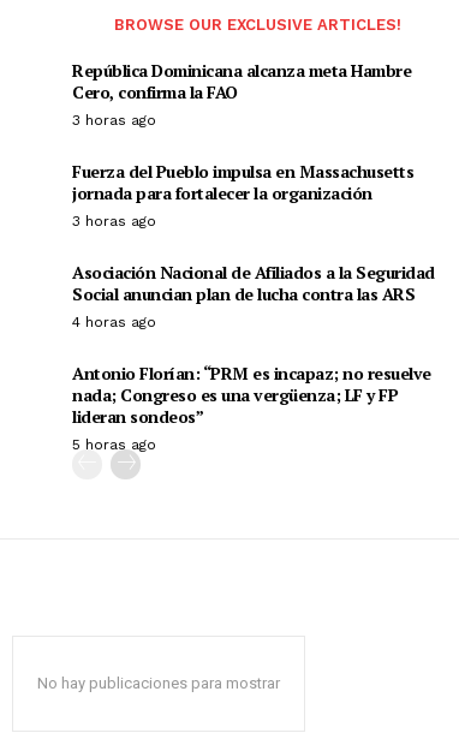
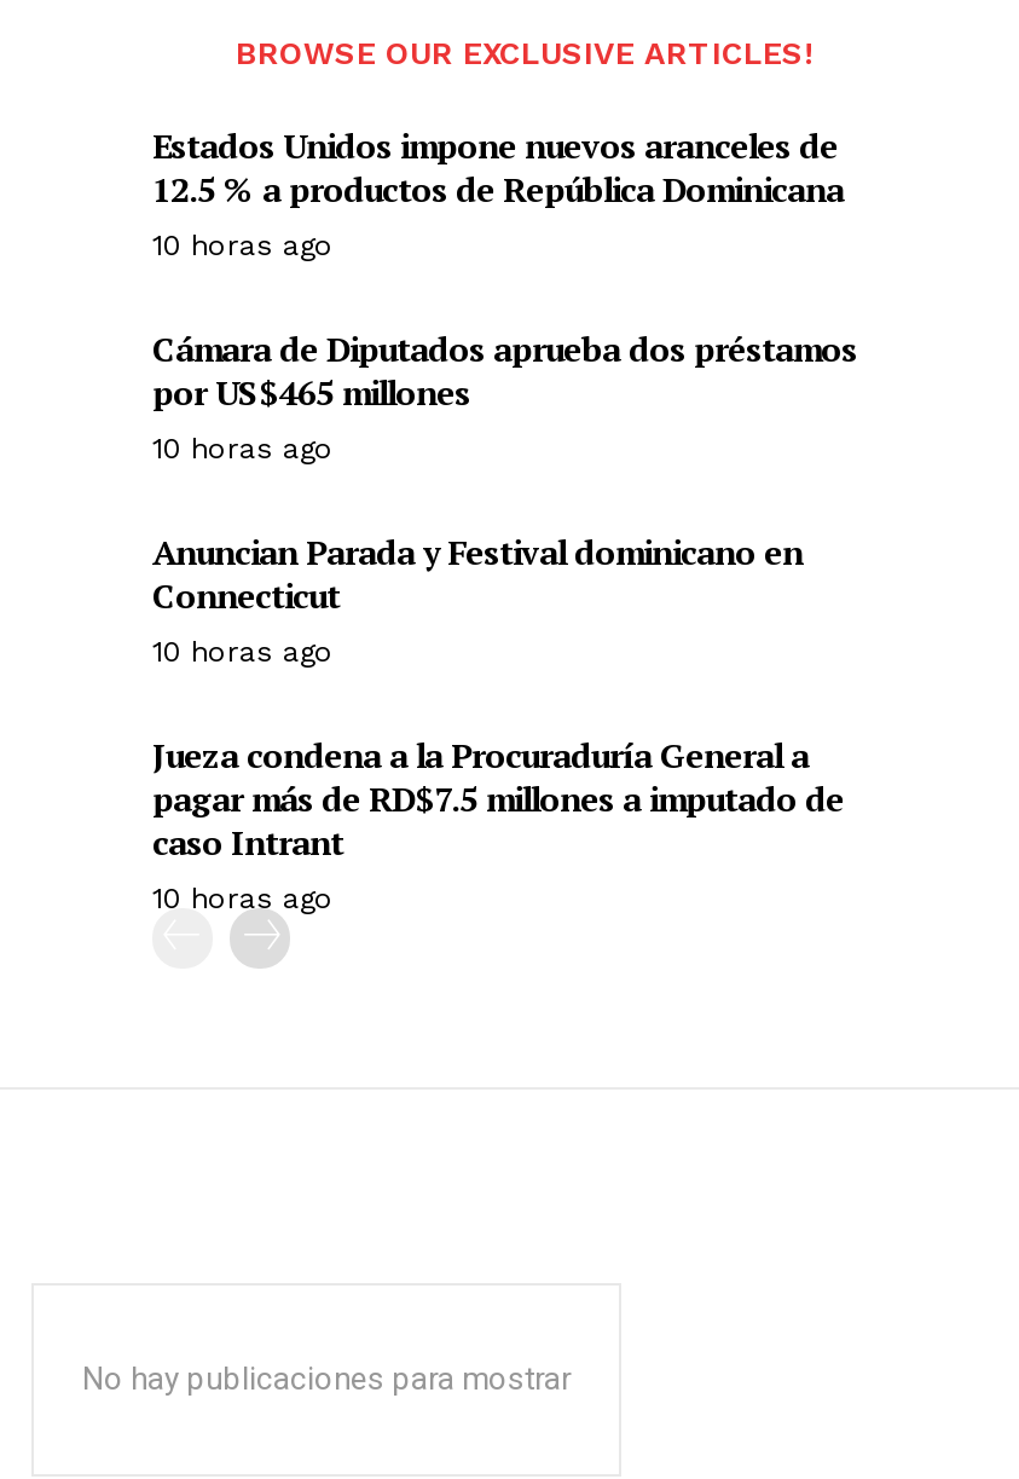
[72,59,411,129] República Dominicana alcanza meta Hambre | Cero, confirma la FAO | 3 horas ago -> [152,122,844,262] Estados Unidos impone nuevos aranceles de | 12.5 % a productos de República Dominicana | 10 horas ago
[72,160,413,230] Fuerza del Pueblo impulsa en Massachusetts | jornada para fortalecer la organización | 3 horas ago -> [152,325,857,466] Cámara de Diputados aprueba dos préstamos | por US$465 millones | 10 horas ago
[72,261,434,330] Asociación Nacional de Afiliados a la Seguridad | Social anuncian plan de lucha contra las ARS | 4 horas ago -> [152,528,803,669] Anuncian Parada y Festival dominicano en | Connecticut | 10 horas ago
[72,362,431,453] Antonio Florían: “PRM es incapaz; no resuelve | nada; Congreso es una vergüenza; LF y FP | lideran sondeos” | 5 horas ago -> [152,732,844,915] Jueza condena a la Procuraduría General a | pagar más de RD$7.5 millones a imputado de | caso Intrant | 10 horas ago

